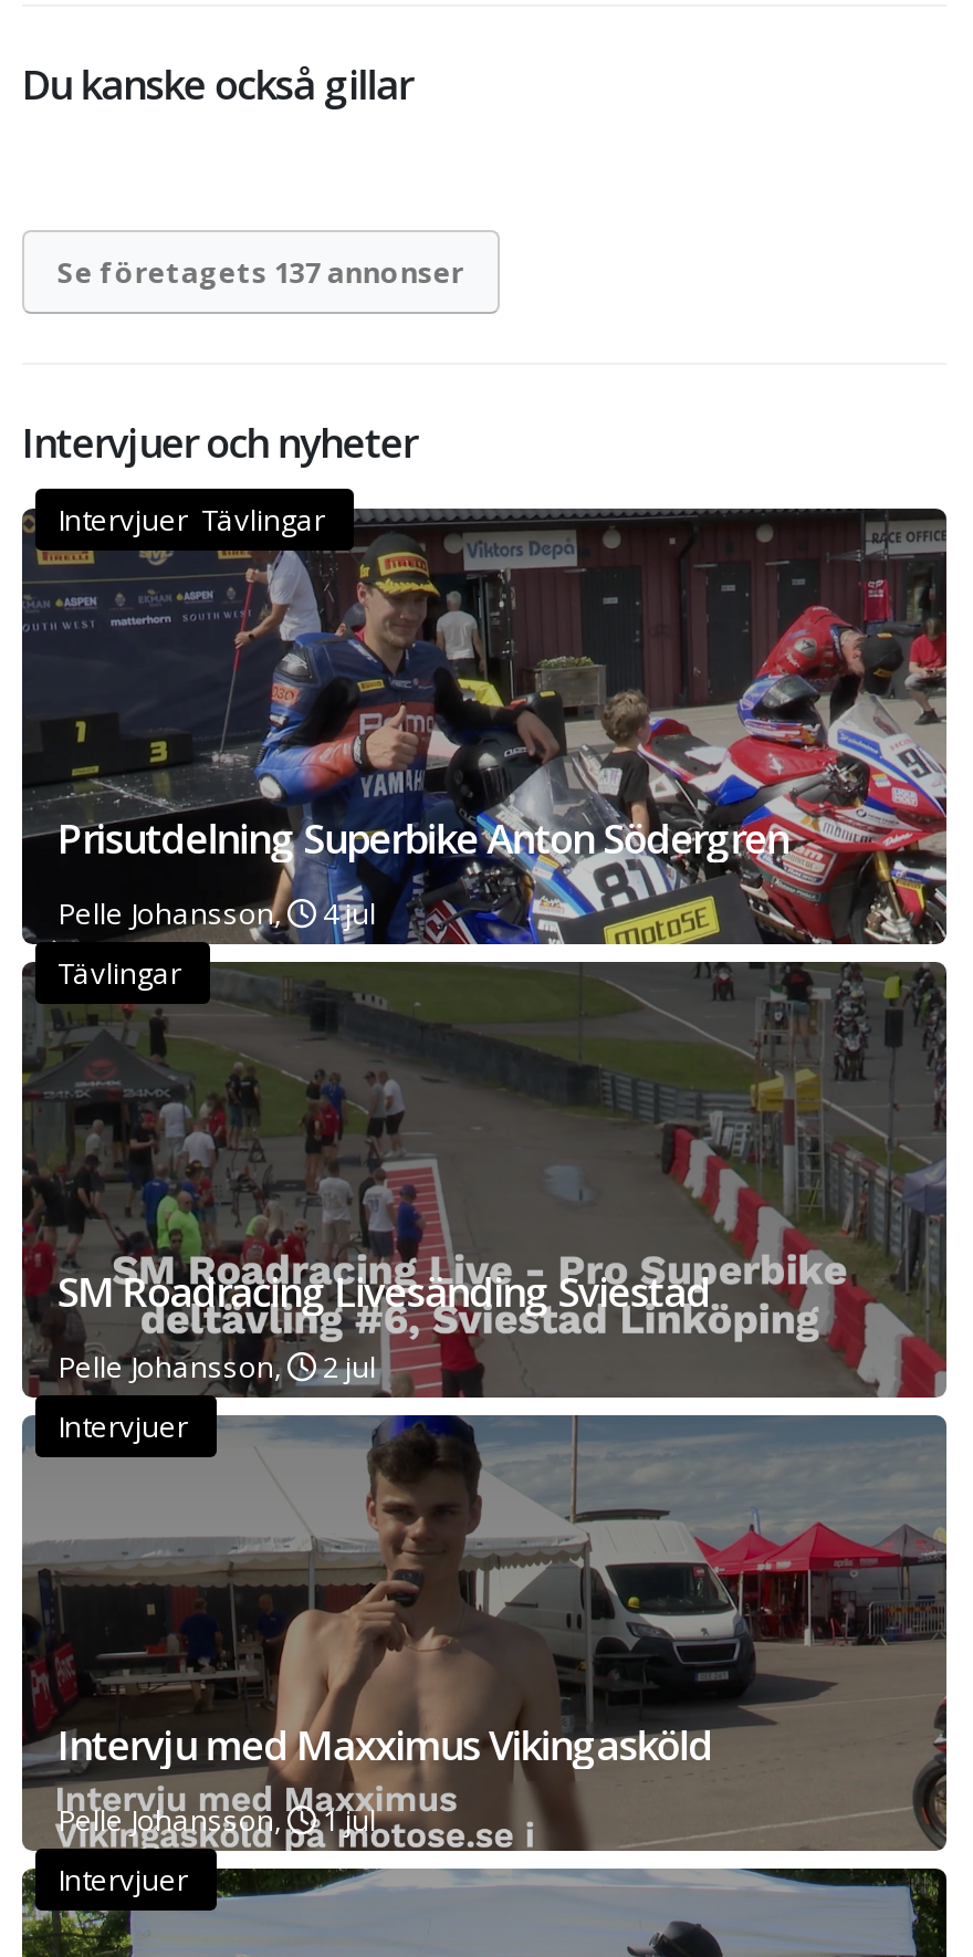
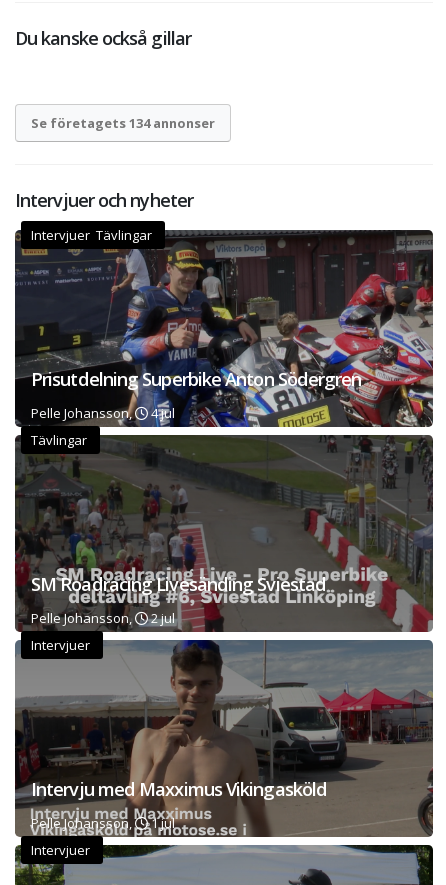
[57,251,464,291] Se företagets 137 annonser -> [31,114,215,132] Se företagets 134 annonser

